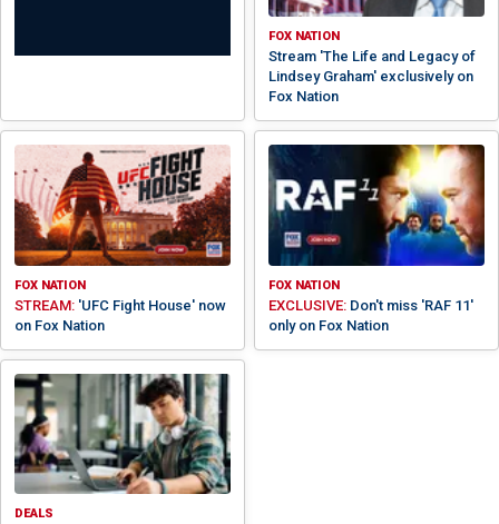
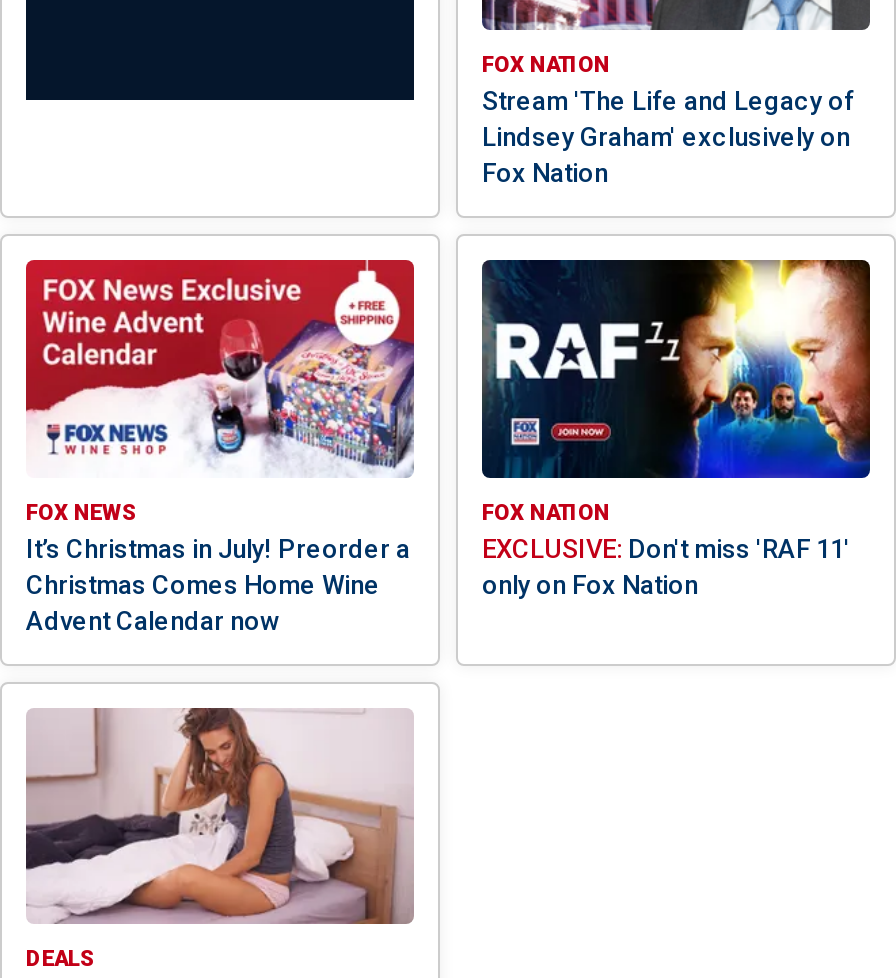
[13,145,232,333] [image] | FOX NATION | STREAM: 'UFC Fight House' now | on Fox Nation -> [24,258,416,635] [image] | FOX NEWS | It’s Christmas in July! Preorder a | Christmas Comes Home Wine | Advent Calendar now
[13,373,231,495] [image] -> [26,708,412,924] [image]

